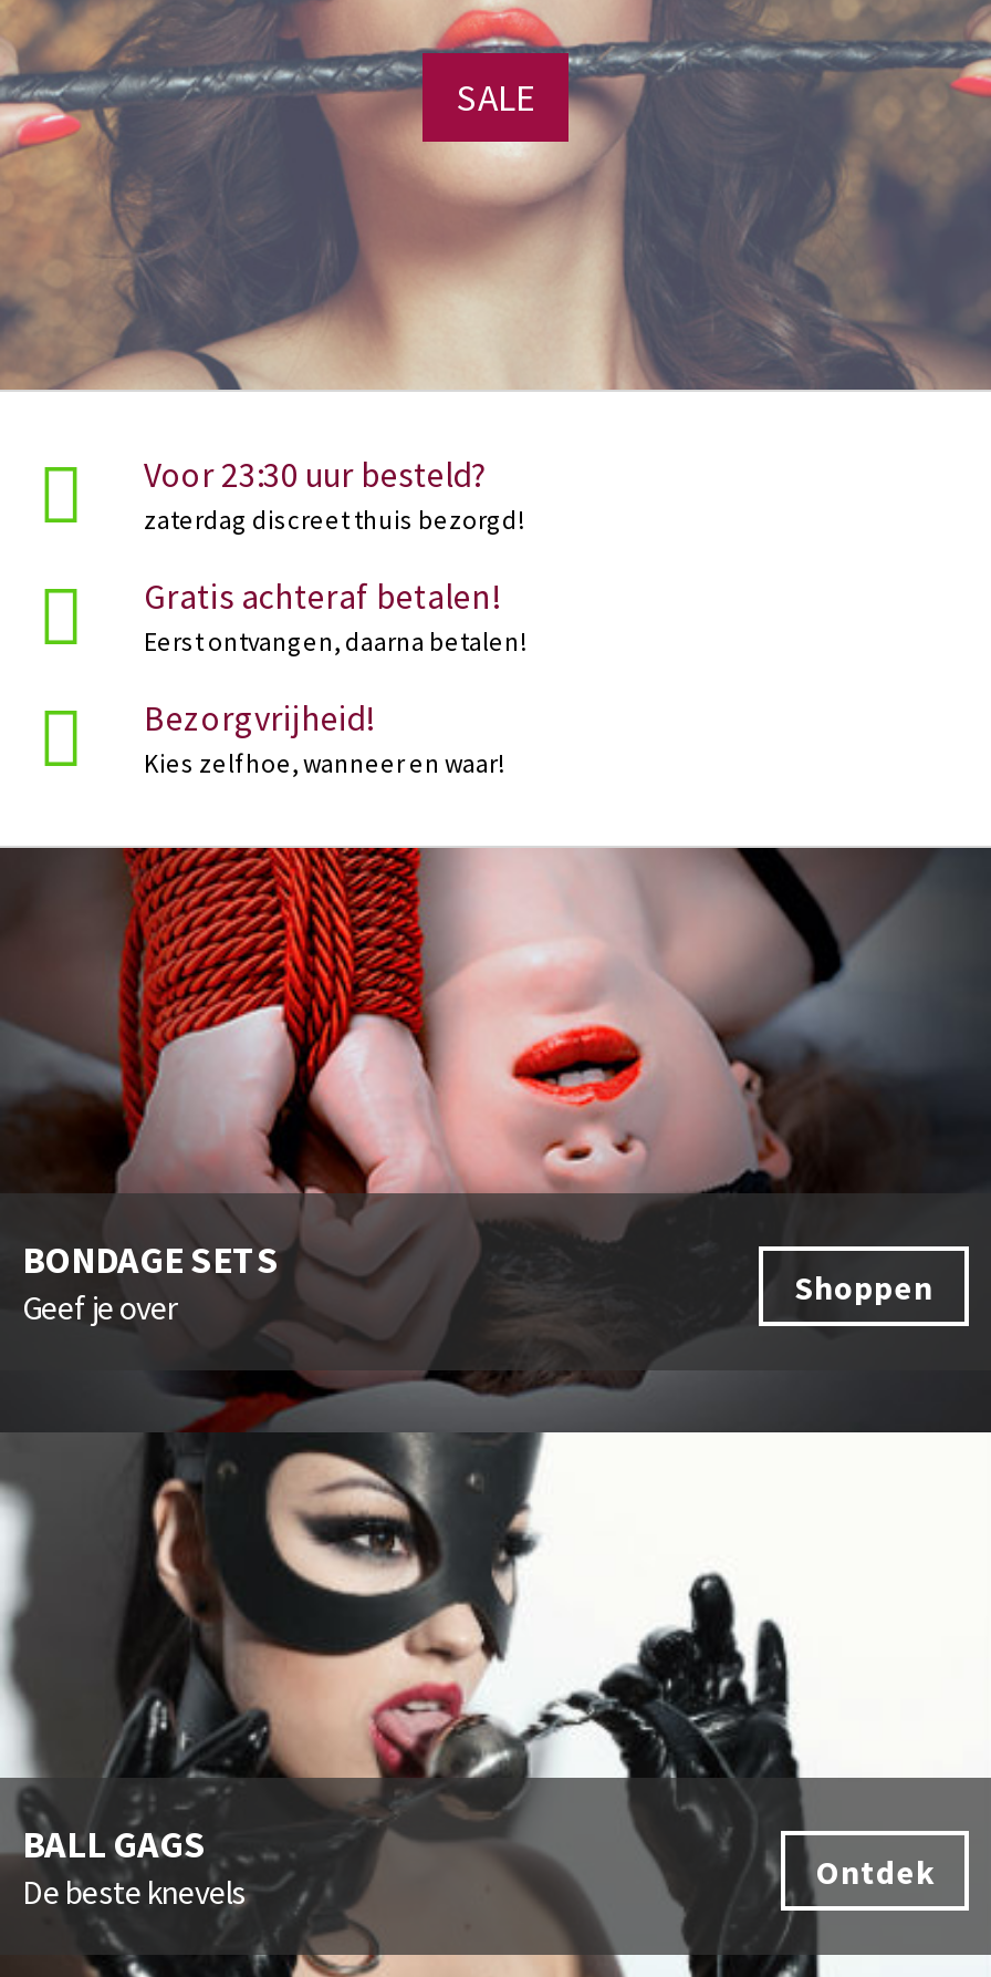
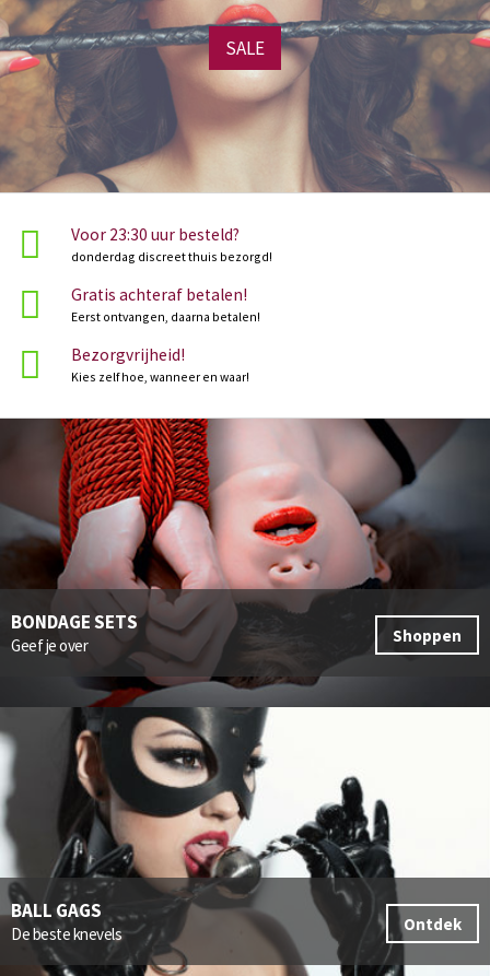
[144,502,524,535] zaterdag discreetthuis bezorgd! -> [71,248,272,264] donderdag discreetthuis bezorgd!

